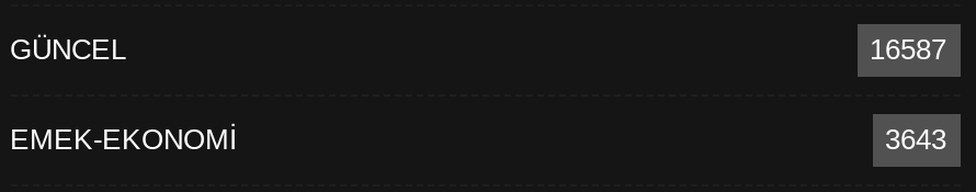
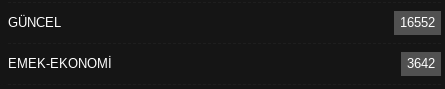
[870,33,946,66] 16587 -> [399,15,434,30] 16552
[885,123,946,156] 3643 -> [406,56,434,71] 3642

